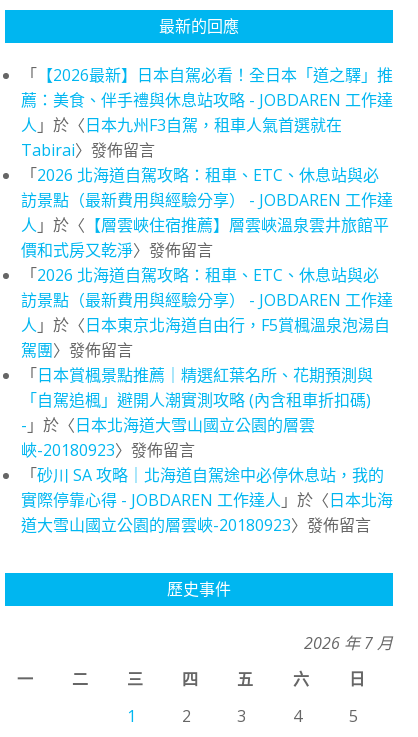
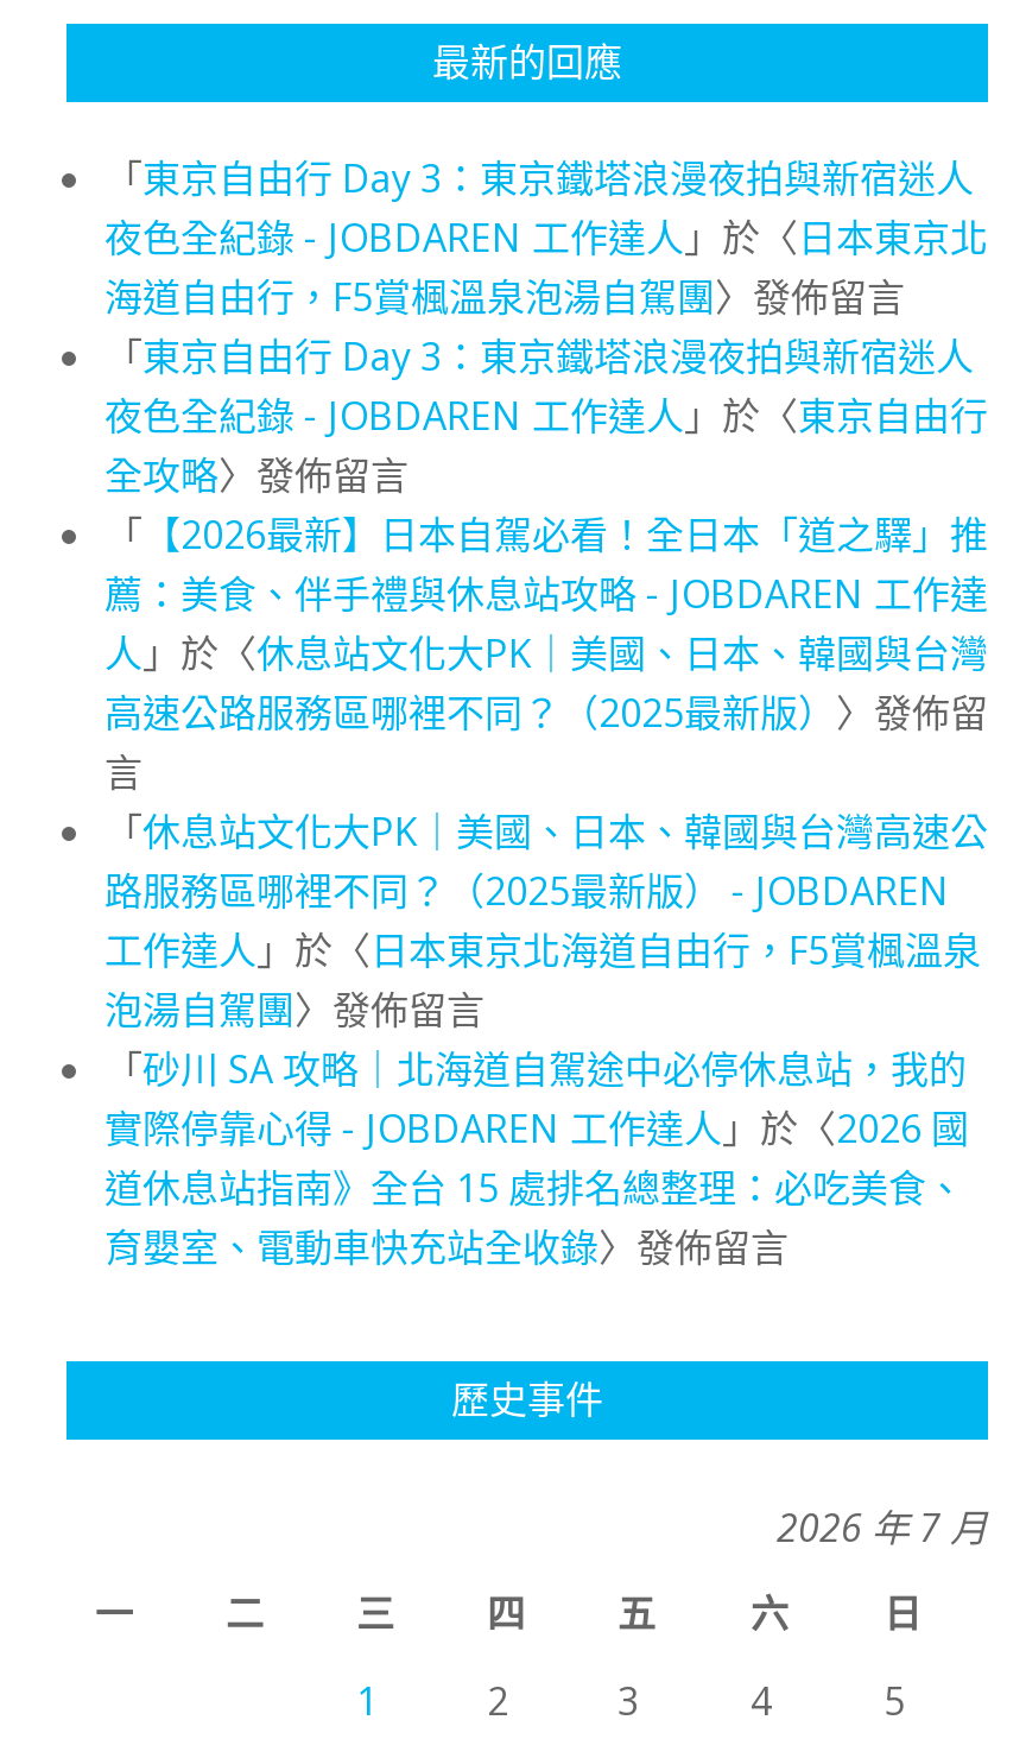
none -> [104,153,988,502] 「東京自由行 Day 3：東京鐵塔浪漫夜拍與新宿迷人 | 夜色全紀錄 - JOBDAREN 工作達人」於〈日本東京北 | 海道自由行，F5賞楓溫泉泡湯自駕團〉發佈留言 | 「東京自由行 Day 3：東京鐵塔浪漫夜拍與新宿迷人 | 夜色全紀錄 - JOBDAREN 工作達人」於〈東京自由行 | 全攻略〉發佈留言
moved [21,64,393,111] -> [104,509,988,621]: 「【2026最新】日本自駕必看！全日本「道之驛」推 | 薦：美食、伴手禮與休息站攻略 - JOBDAREN 工作達
[21,114,393,461] 人」於〈日本九州F3自駕，租車人氣首選就在 | Tabirai〉發佈留言 | 「2026 北海道自駕攻略：租車、ETC、休息站與必 | 訪景點（最新費用與經驗分享） - JOBDAREN 工作達 | 人」於〈【層雲峽住宿推薦】層雲峽溫泉雲井旅館平 | 價和式房又乾淨〉發佈留言 | 「2026 北海道自駕攻略：租車、ETC、休息站與必 | 訪景點（最新費用與經驗分享） - JOBDAREN 工作達 | 人」於〈日本東京北海道自由行，F5賞楓溫泉泡湯自 | 駕團〉發佈留言 | 「日本賞楓景點推薦｜精選紅葉名所、花期預測與 | 「自駕追楓」避開人潮實測攻略 (內含租車折扣碼) | -」於〈日本北海道大雪山國立公園的層雲 | 峽-20180923〉發佈留言 -> [104,628,988,1037] 人」於〈休息站文化大PK｜美國、日本、韓國與台灣 | 高速公路服務區哪裡不同？（2025最新版）〉發佈留 | 言 | 「休息站文化大PK｜美國、日本、韓國與台灣高速公 | 路服務區哪裡不同？（2025最新版） - JOBDAREN | 工作達人」於〈日本東京北海道自由行，F5賞楓溫泉 | 泡湯自駕團〉發佈留言
moved [21,464,384,486] -> [104,1044,967,1096]: 「砂川 SA 攻略｜北海道自駕途中必停休息站，我的
[21,489,393,536] 實際停靠心得 - JOBDAREN 工作達人」於〈日本北海 | 道大雪山國立公園的層雲峽-20180923〉發佈留言 -> [104,1103,969,1274] 實際停靠心得 - JOBDAREN 工作達人」於〈2026 國 | 道休息站指南》全台 15 處排名總整理：必吃美食、 | 育嬰室、電動車快充站全收錄〉發佈留言

